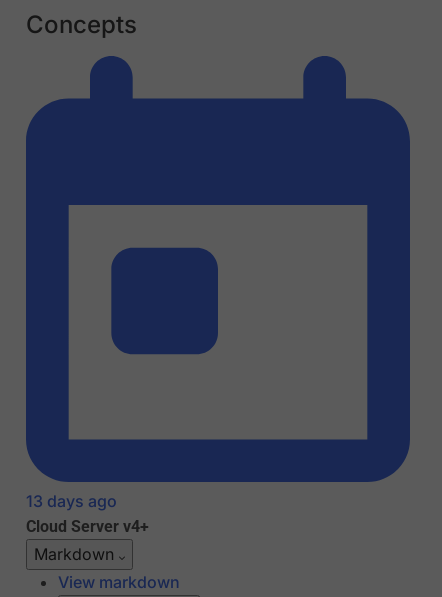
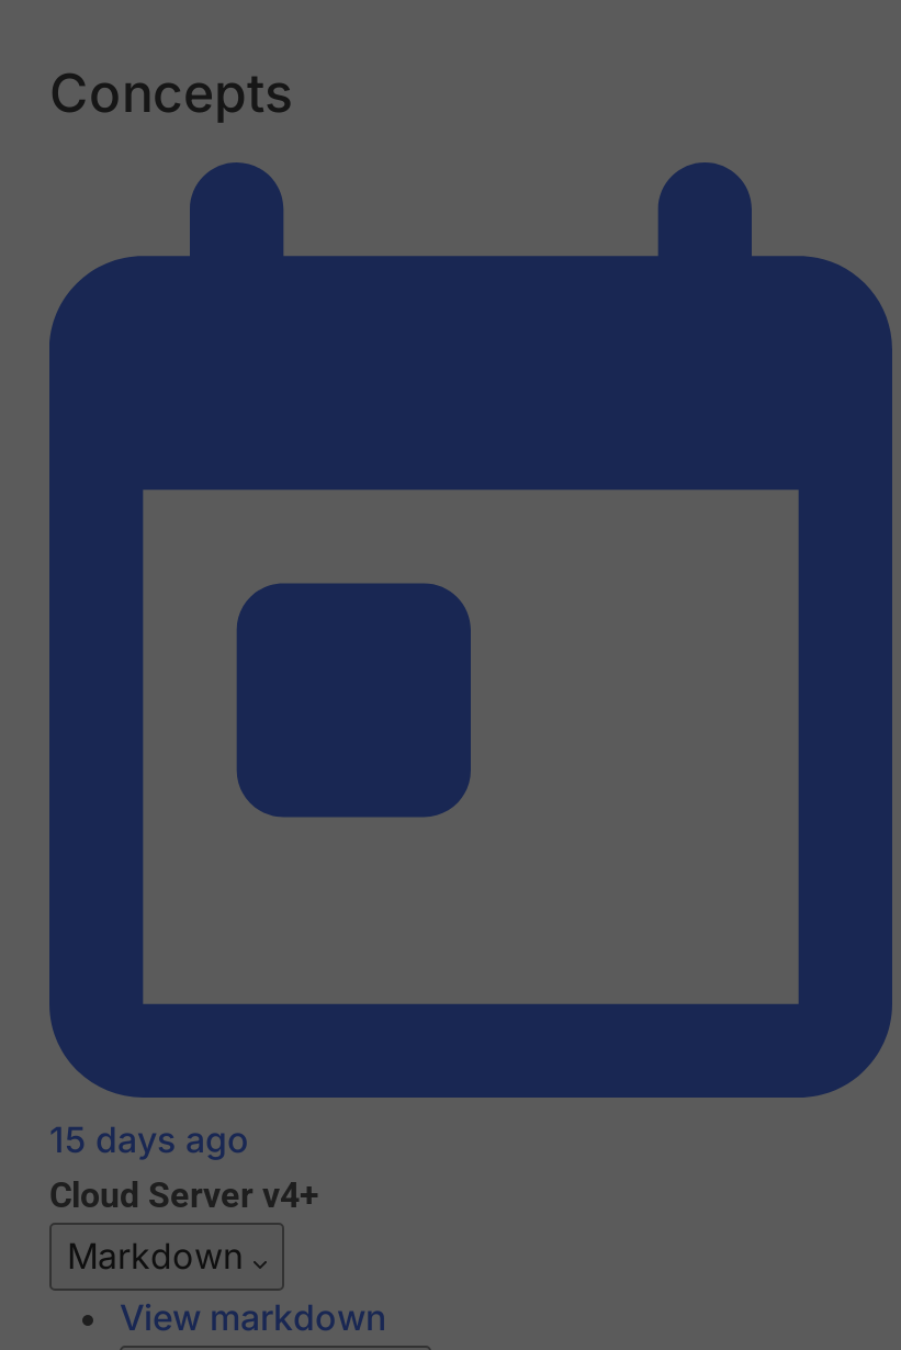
[26,491,117,511] 13 days ago -> [49,1118,249,1162] 15 days ago

